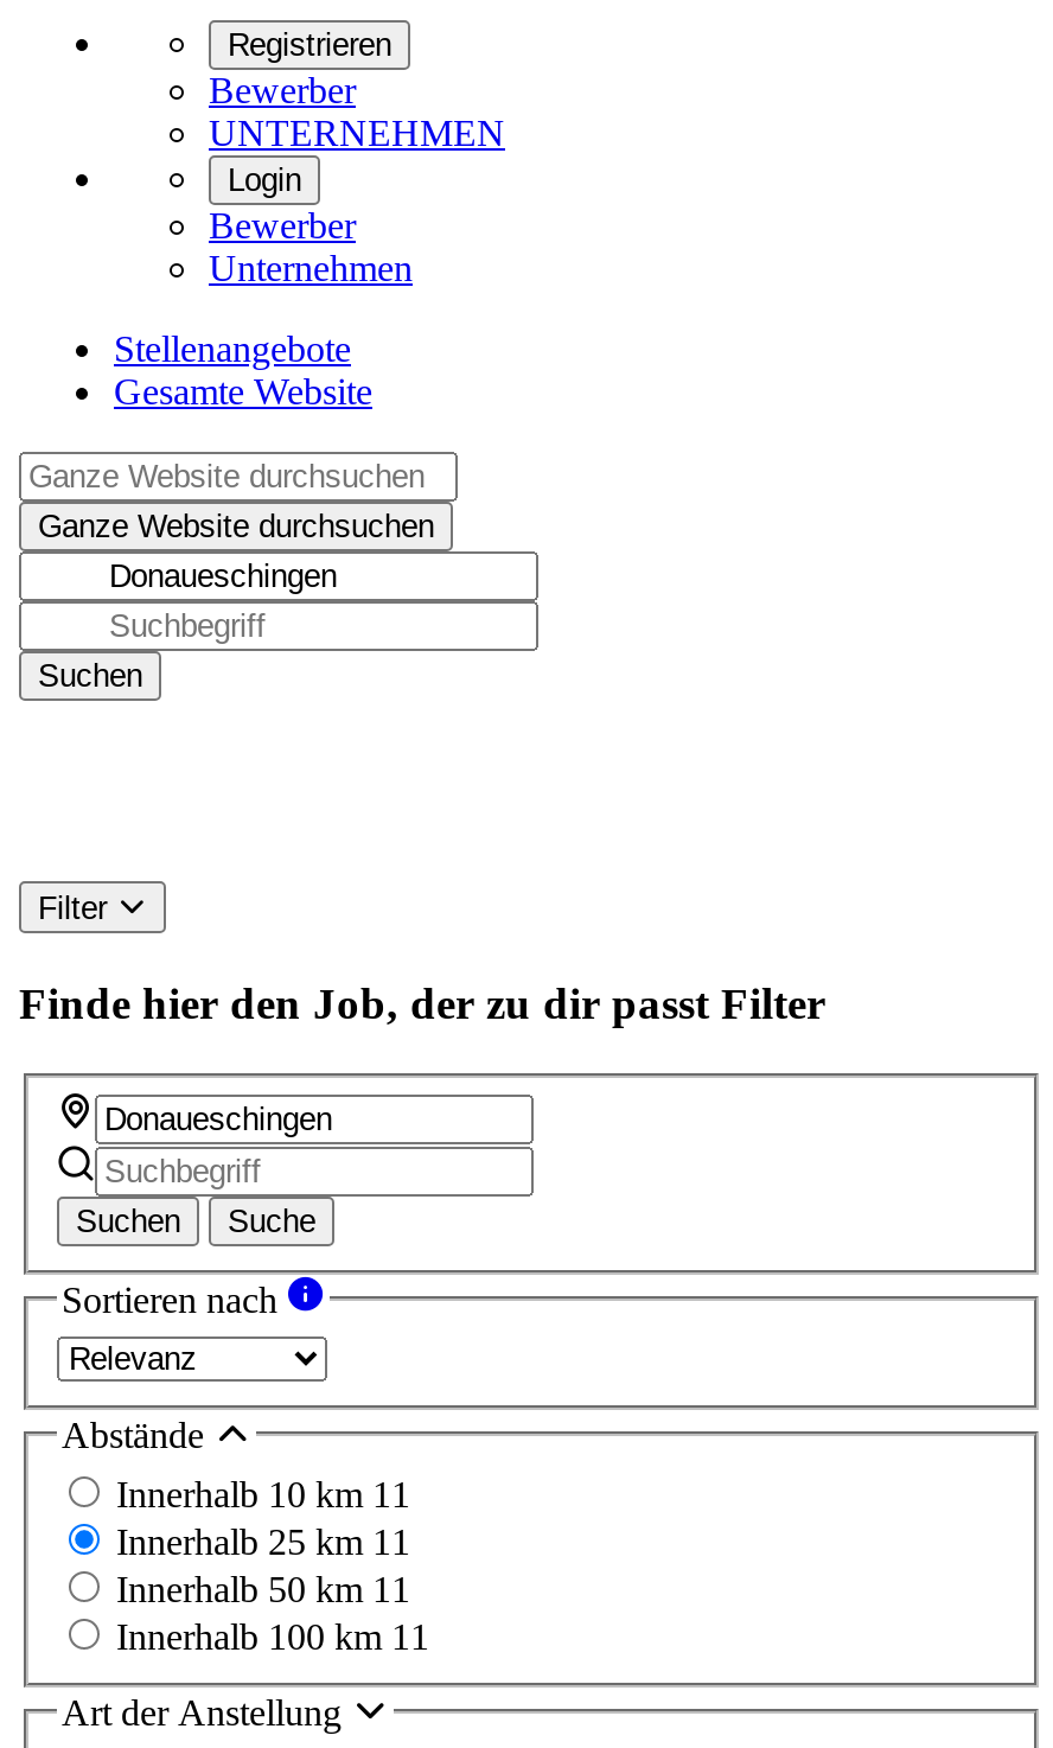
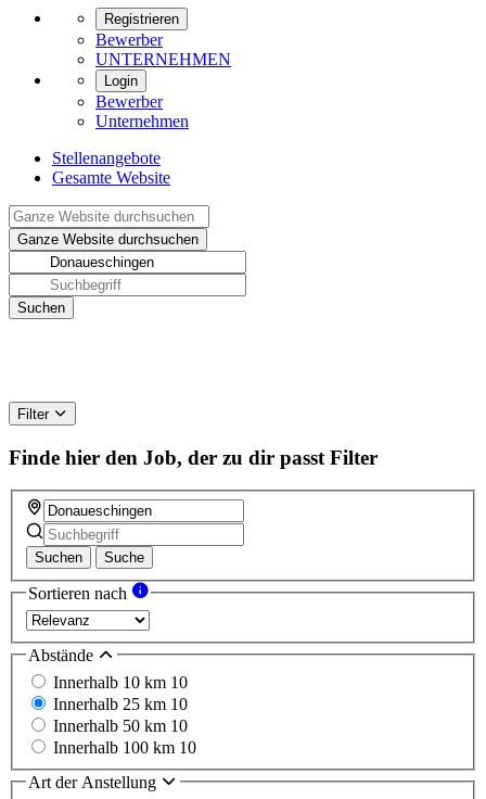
[116,1475,410,1515] Innerhalb 10 km 11 -> [53,673,188,692] Innerhalb 10 km 10
[116,1522,410,1562] Innerhalb 25 km 11 -> [53,695,188,713] Innerhalb 25 km 10
[116,1569,410,1610] Innerhalb 50 km 11 -> [53,717,188,735] Innerhalb 50 km 10
[116,1617,429,1657] Innerhalb 100 km 11 -> [53,738,196,757] Innerhalb 100 km 10

